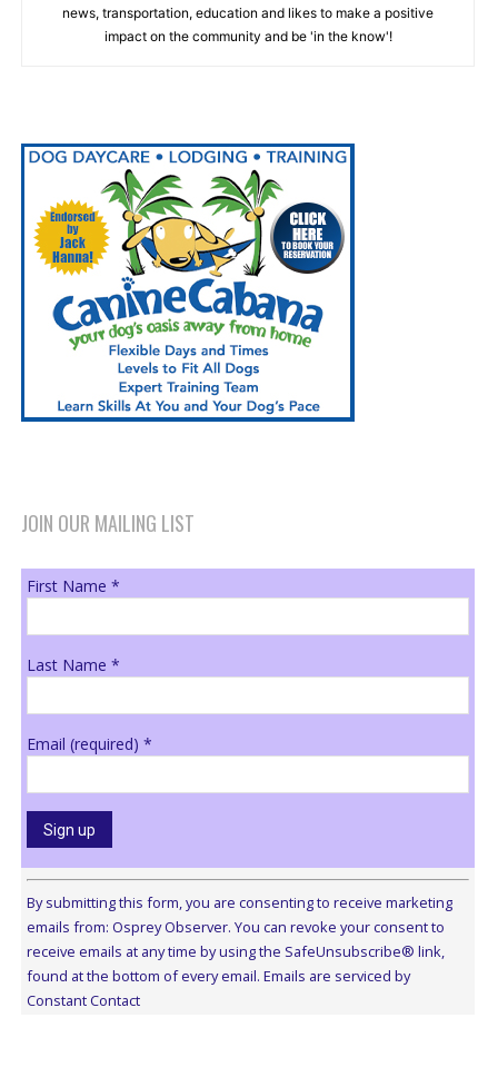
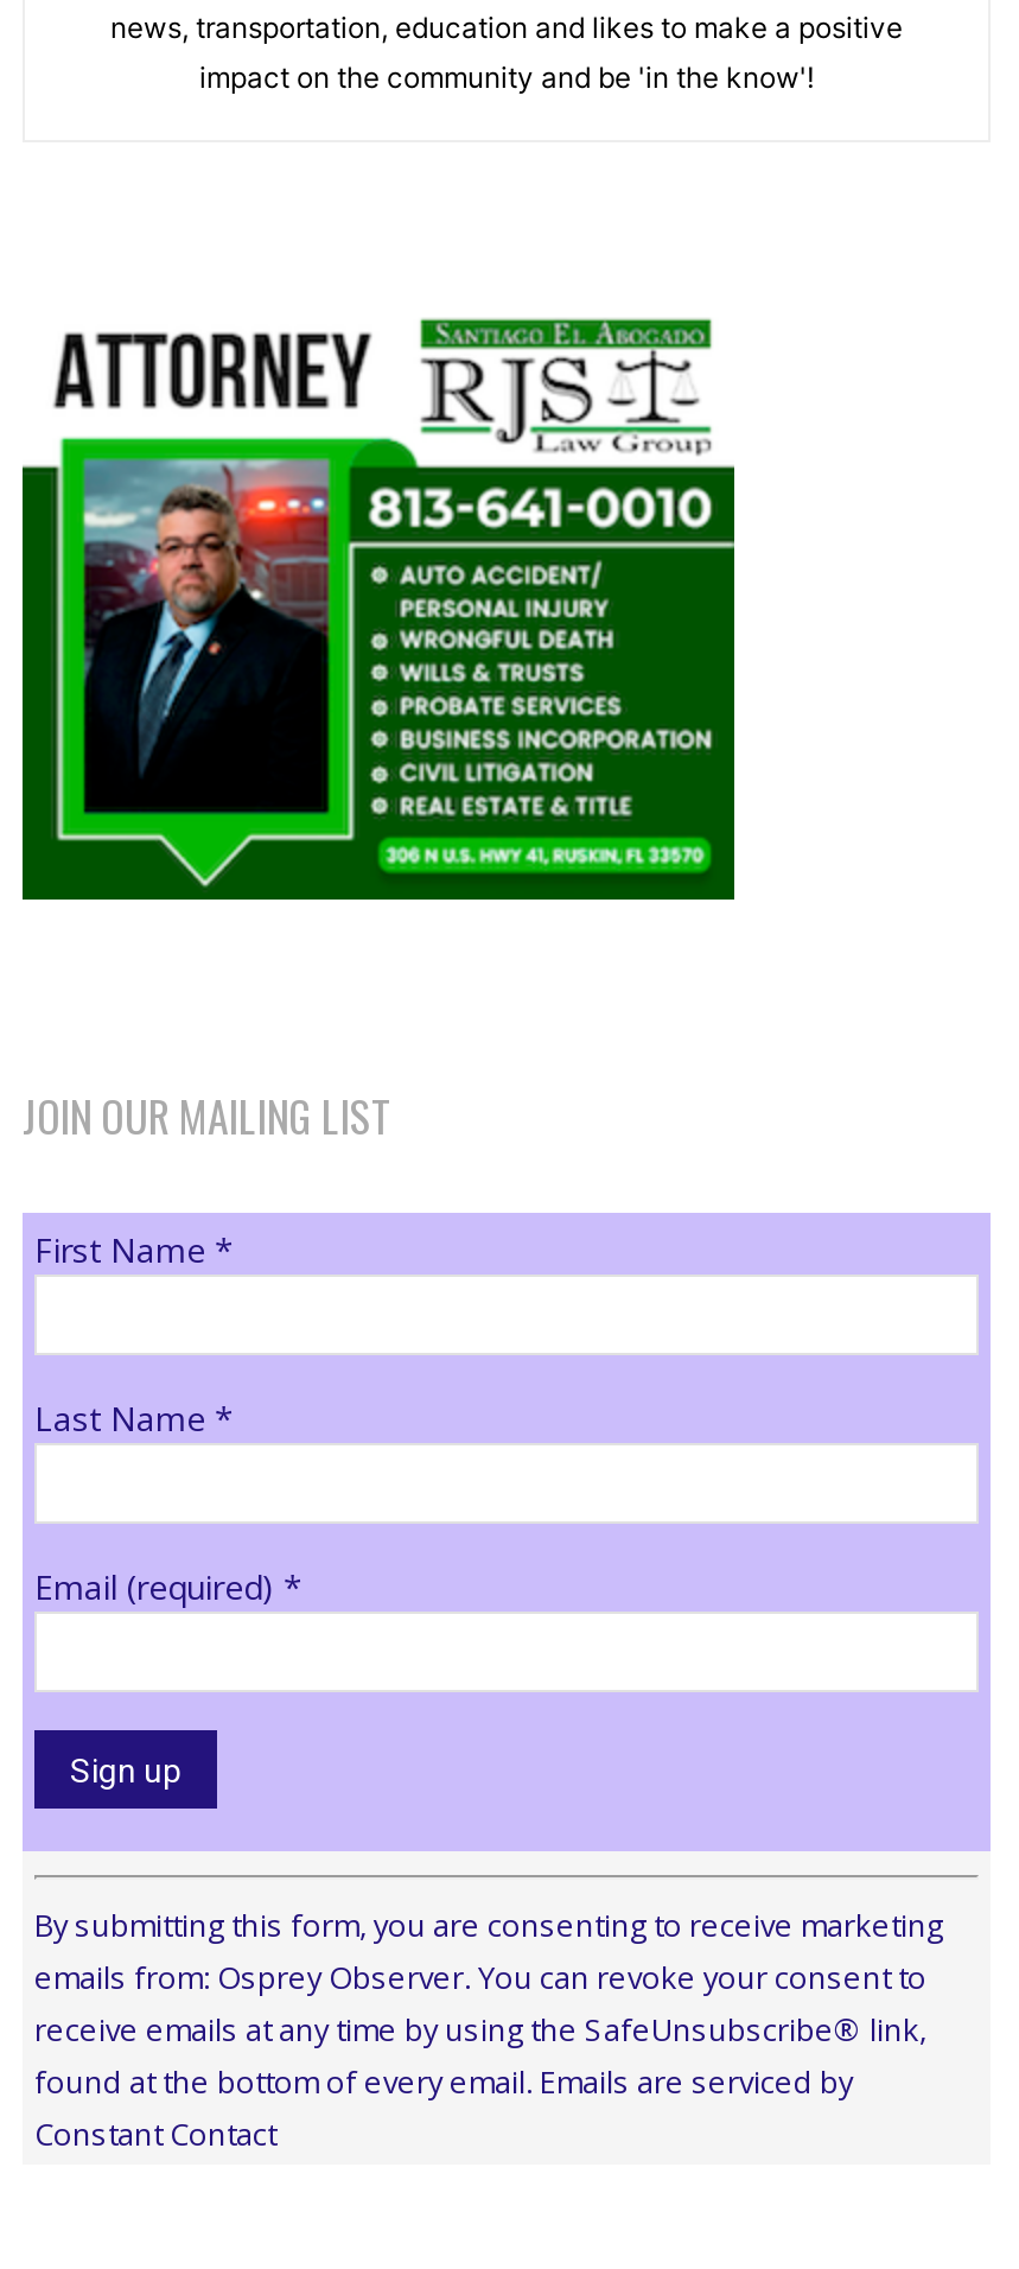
[20,142,356,423] [image] -> [20,306,737,902] [image]

